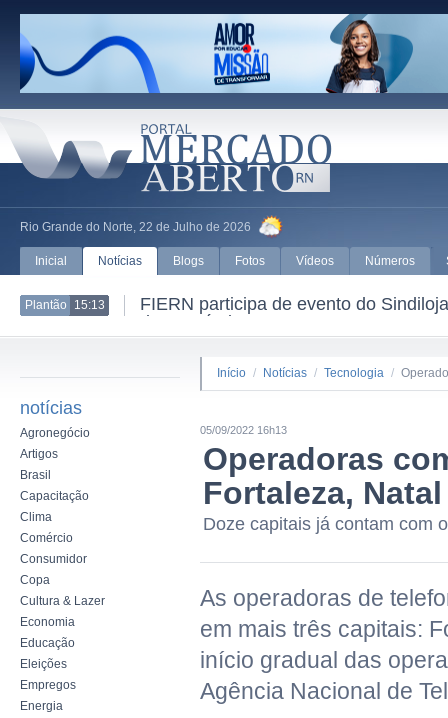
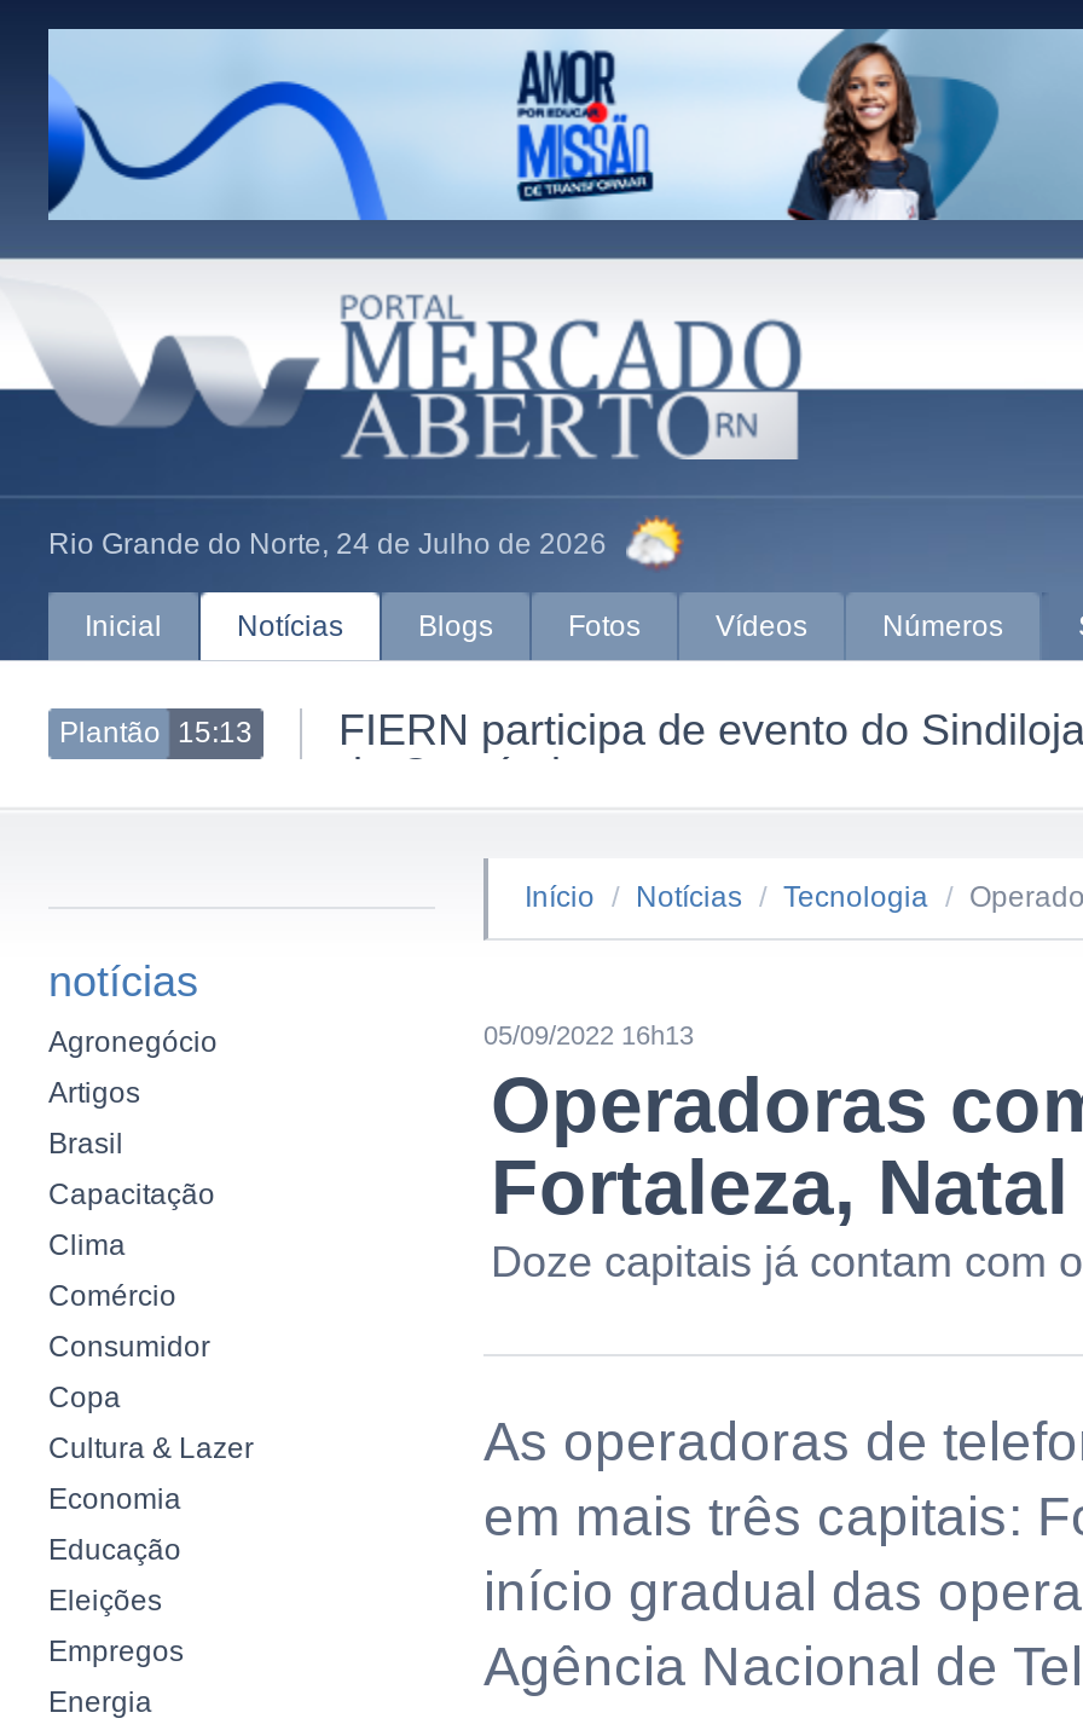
[20,220,251,234] Rio Grande do Norte, 22 de Julho de 2026 -> [48,527,607,561] Rio Grande do Norte, 24 de Julho de 2026

